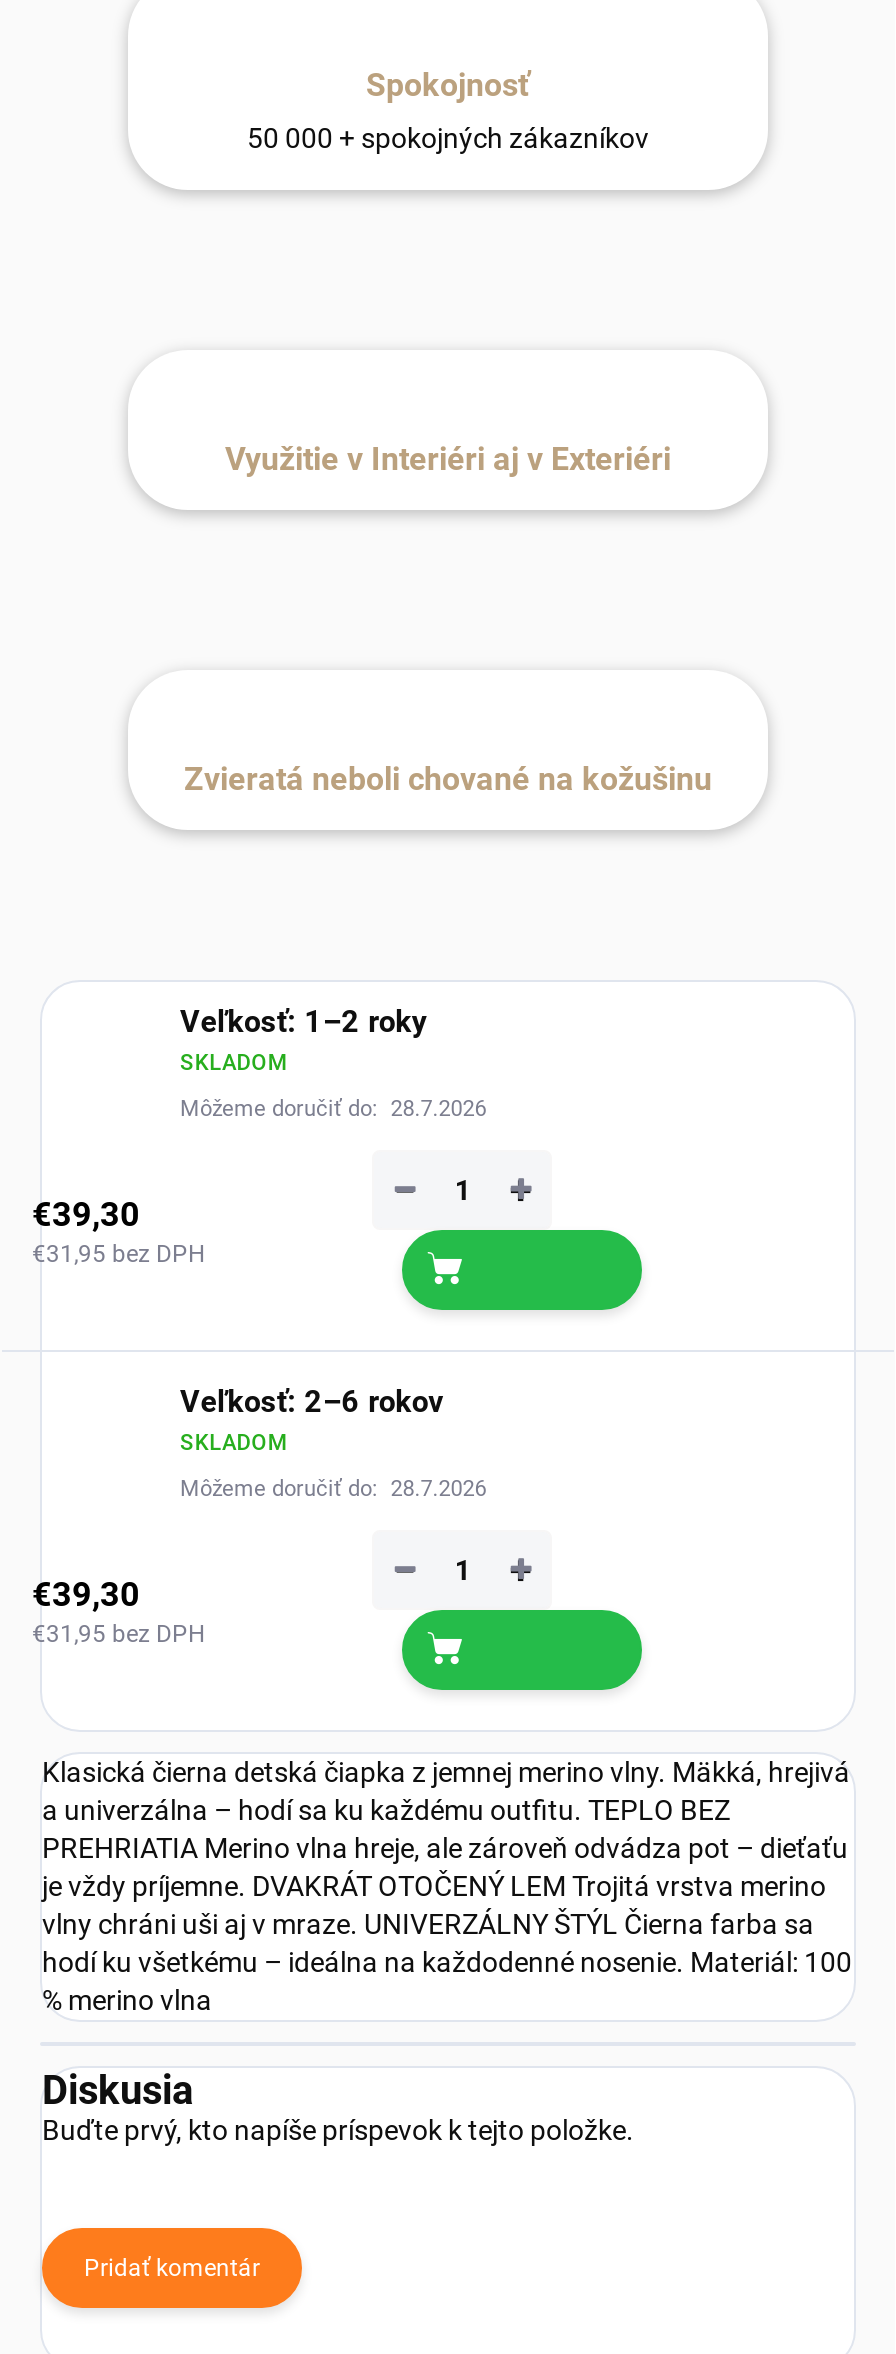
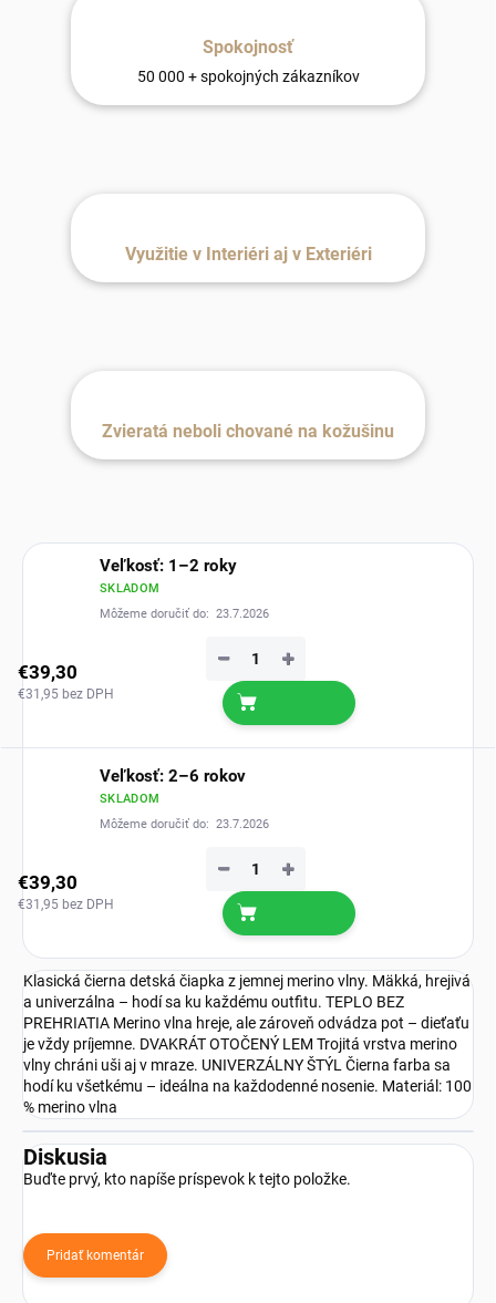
[180,1097,486,1123] Môžeme doručiť do: 28.7.2026 -> [100,607,269,621] Môžeme doručiť do: 23.7.2026
[180,1477,486,1503] Môžeme doručiť do: 28.7.2026 -> [100,817,269,832] Môžeme doručiť do: 23.7.2026

